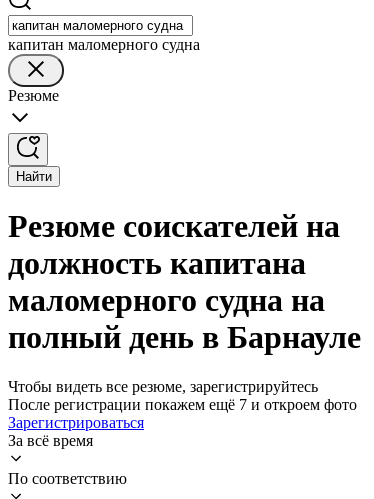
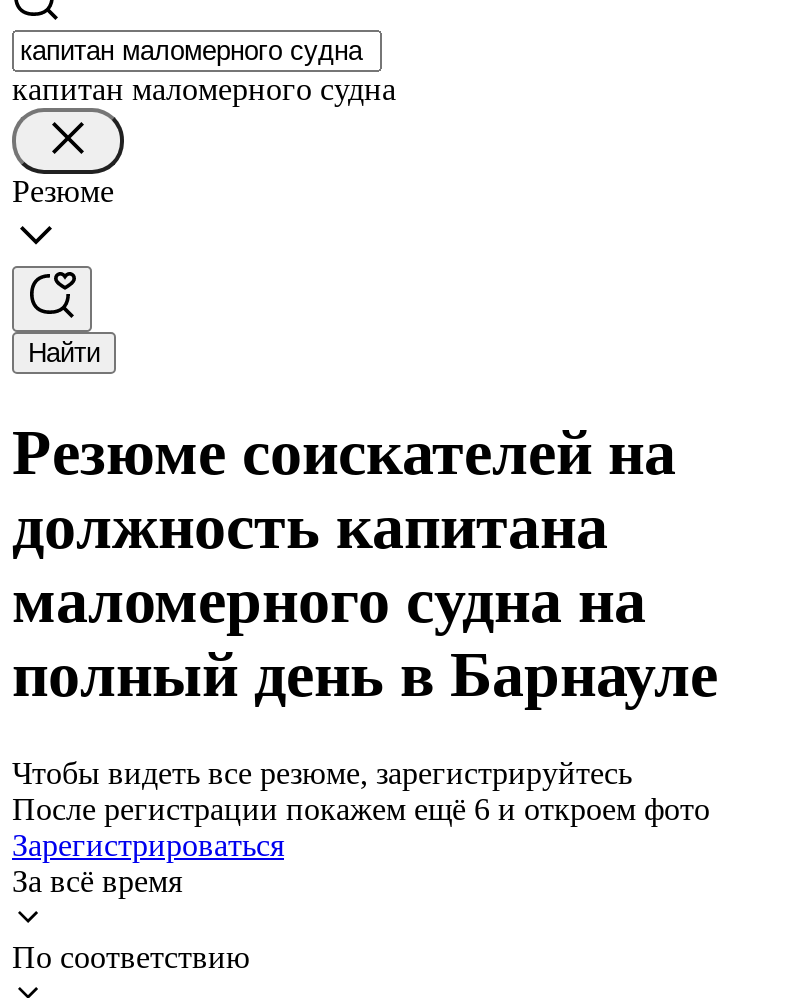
[8,396,357,413] После регистрации покажем ещё 7 и откроем фото -> [12,792,710,826] После регистрации покажем ещё 6 и откроем фото

